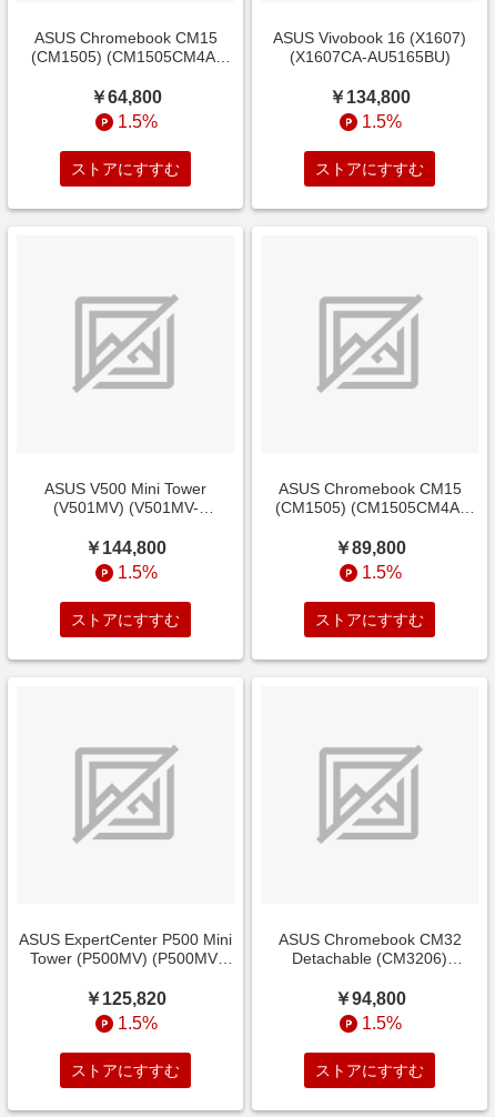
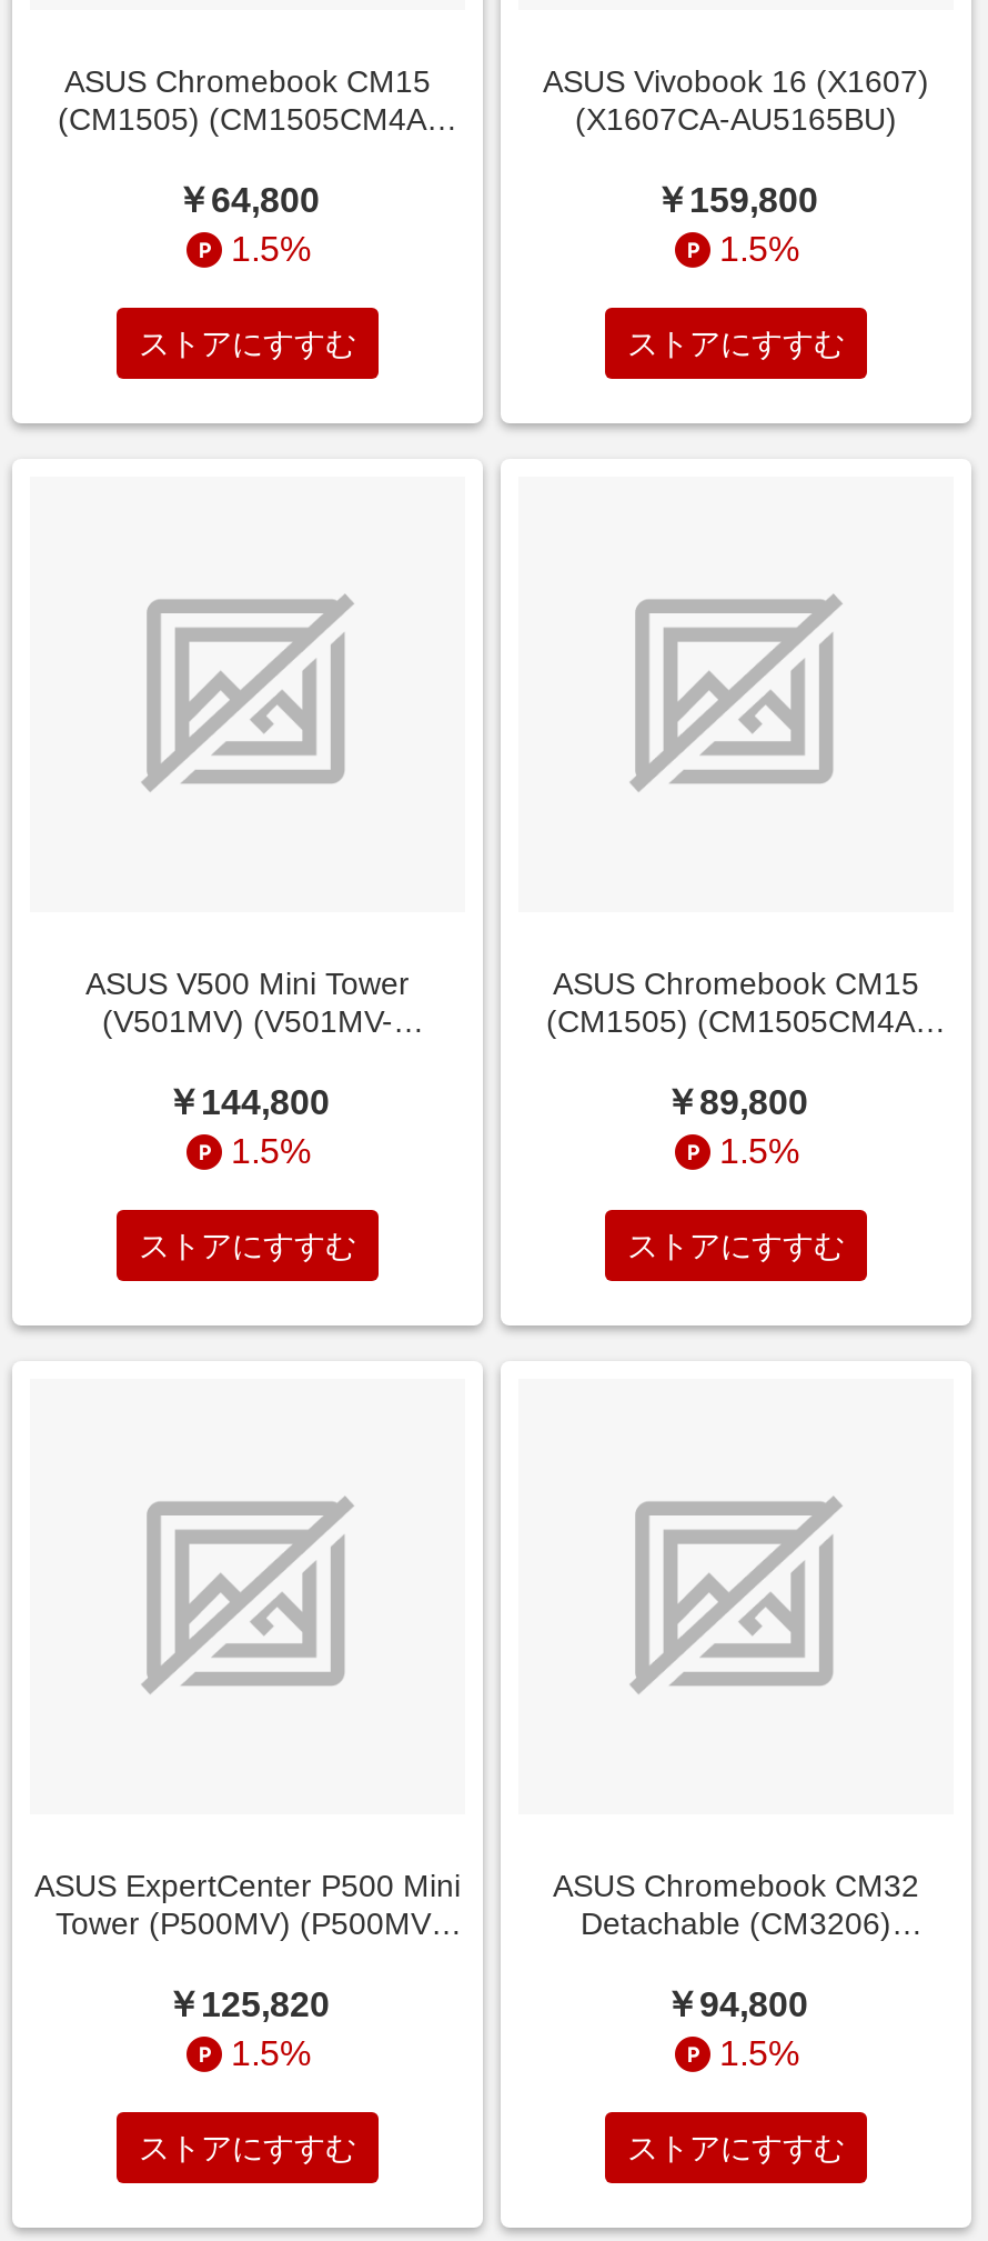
[329,88,411,107] ￥134,800 -> [654,181,818,219] ￥159,800

